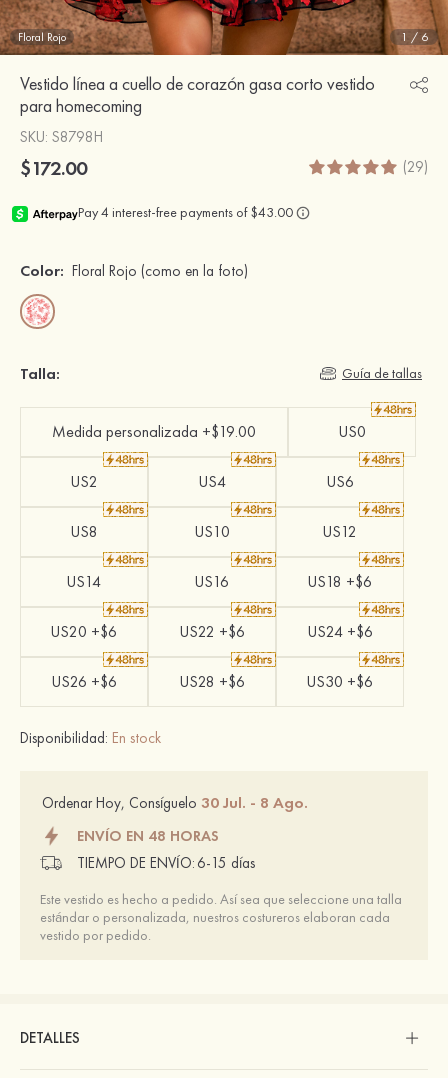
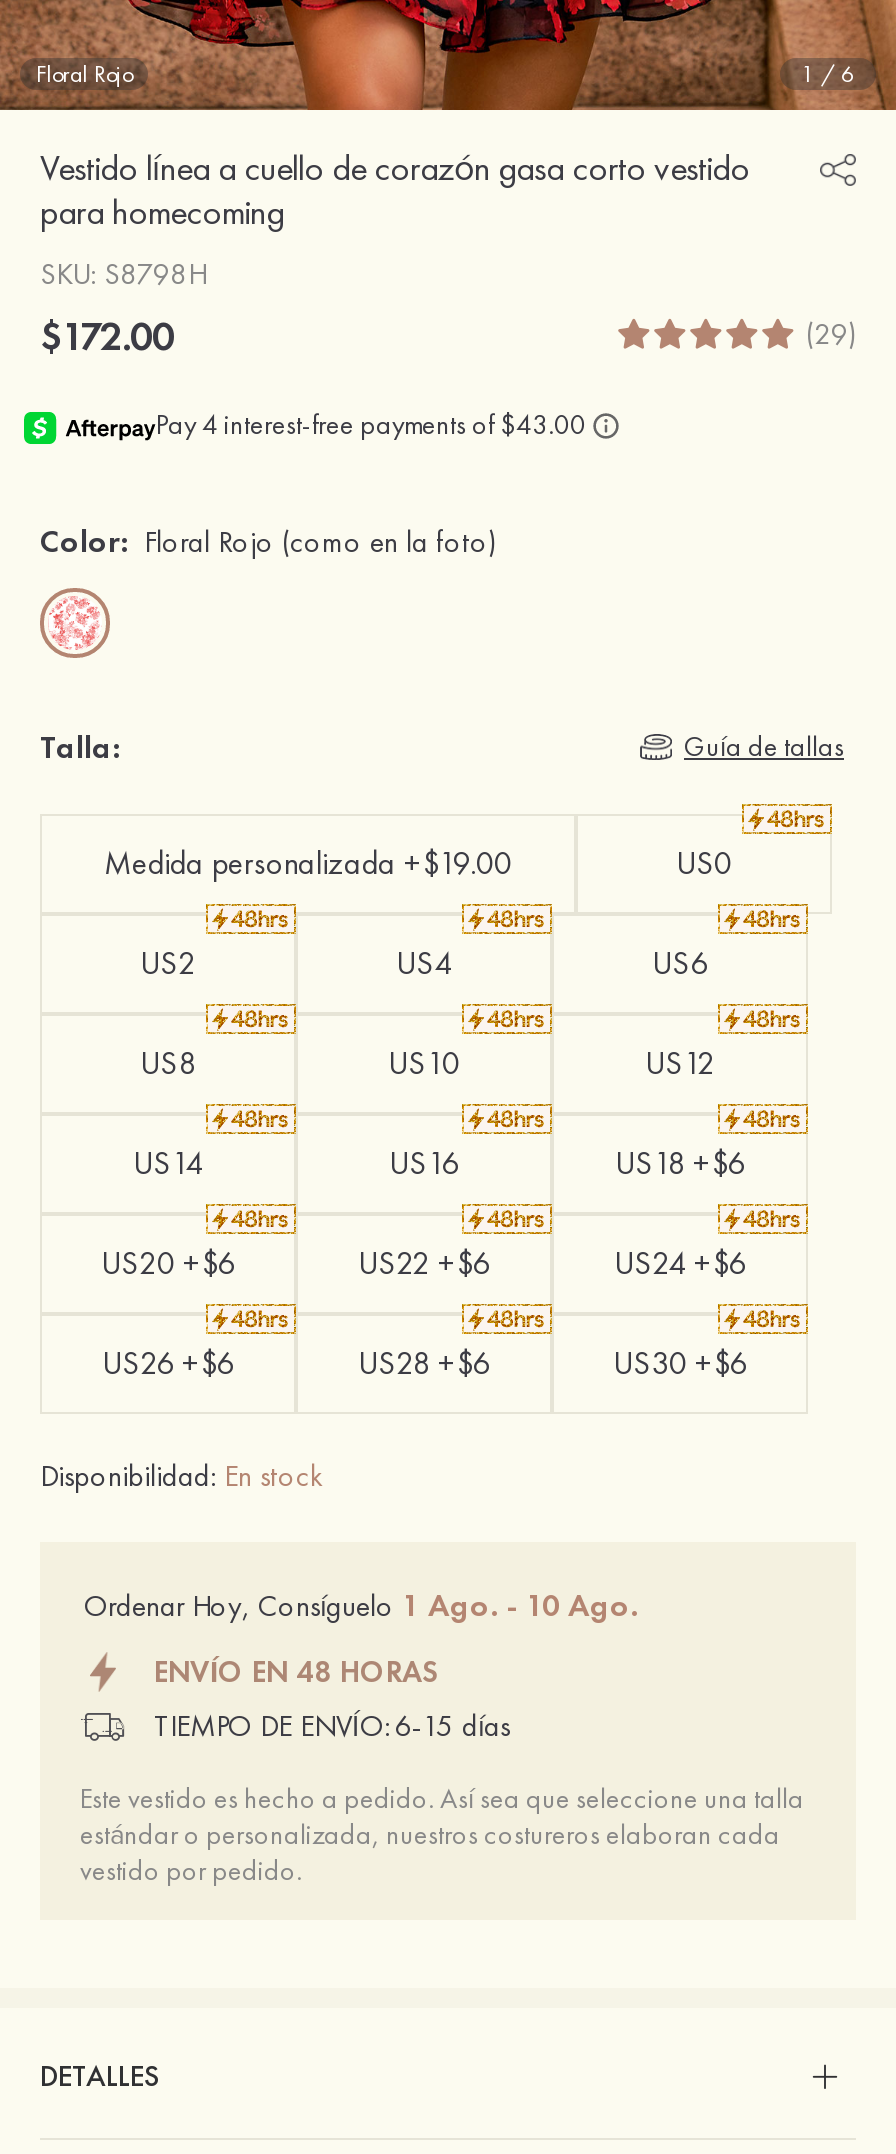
[42,792,308,813] Ordenar Hoy, Consíguelo 30 Jul. - 8 Ago. -> [84,1584,638,1626] Ordenar Hoy, Consíguelo 1 Ago. - 10 Ago.

